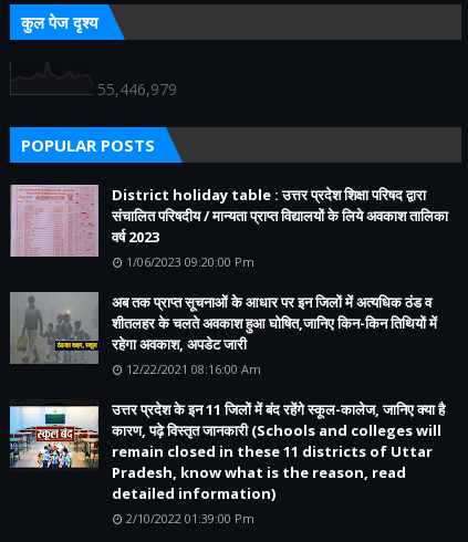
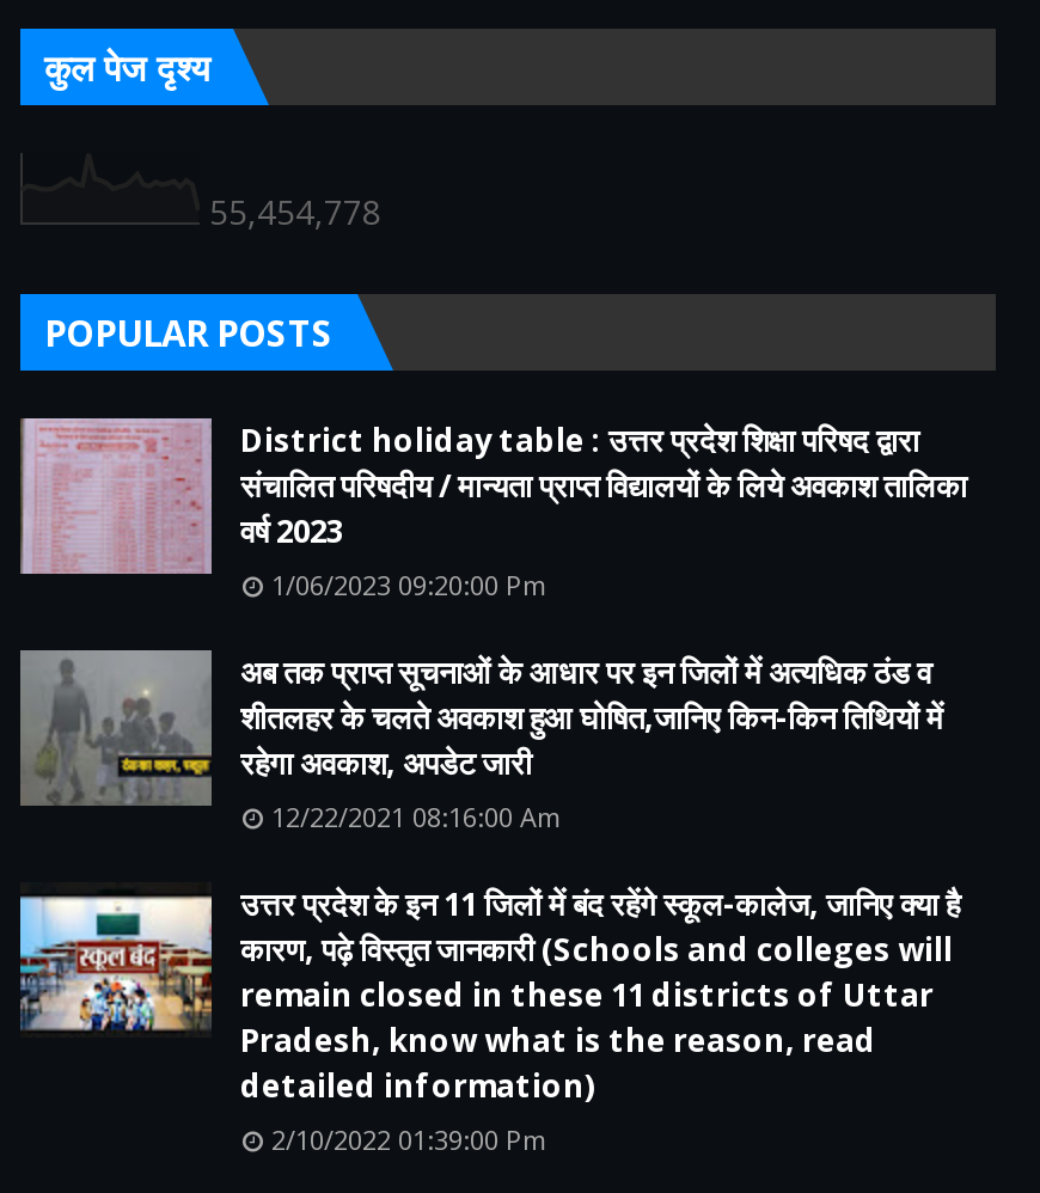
[97,79,177,100] 55,446,979 -> [209,189,381,235] 55,454,778

